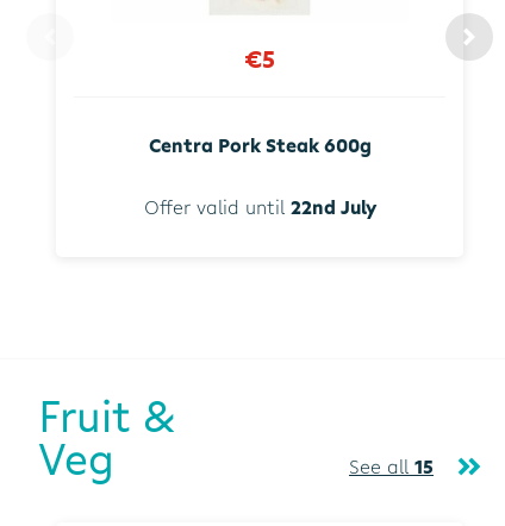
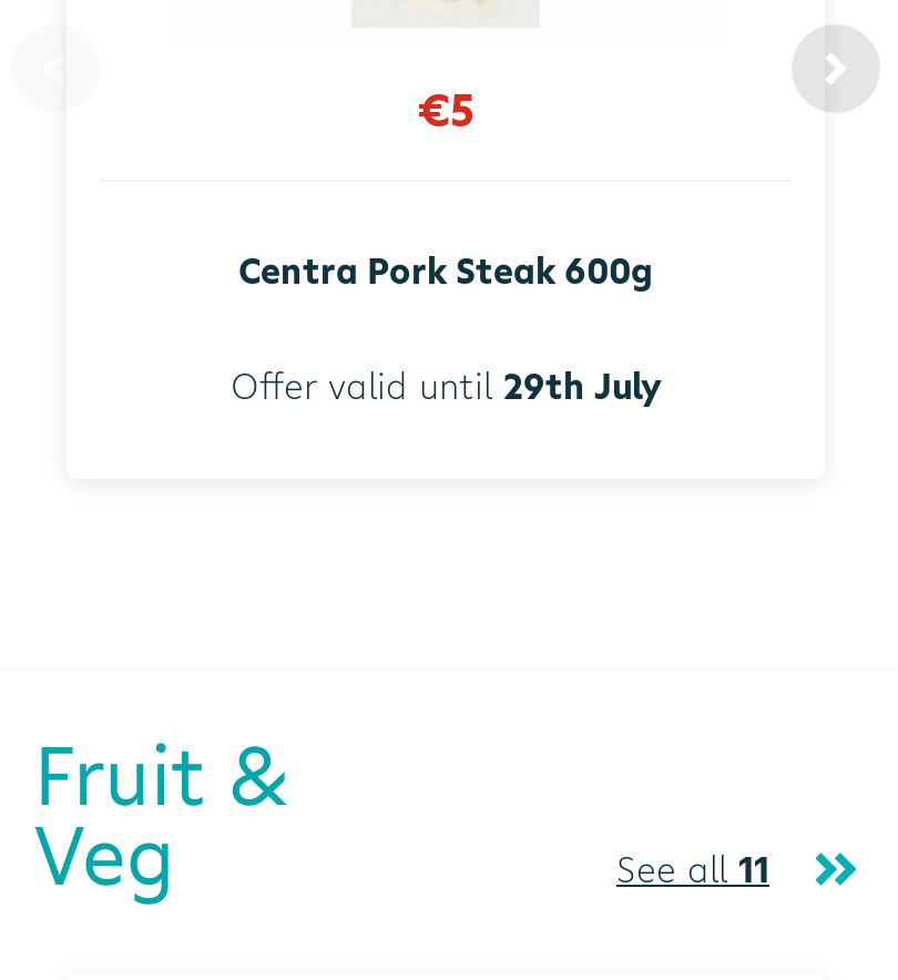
[144,194,376,221] Offer valid until 22nd July -> [231,362,661,411] Offer valid until 29th July
[349,454,434,480] See all 15 -> [616,846,769,894] See all 11

